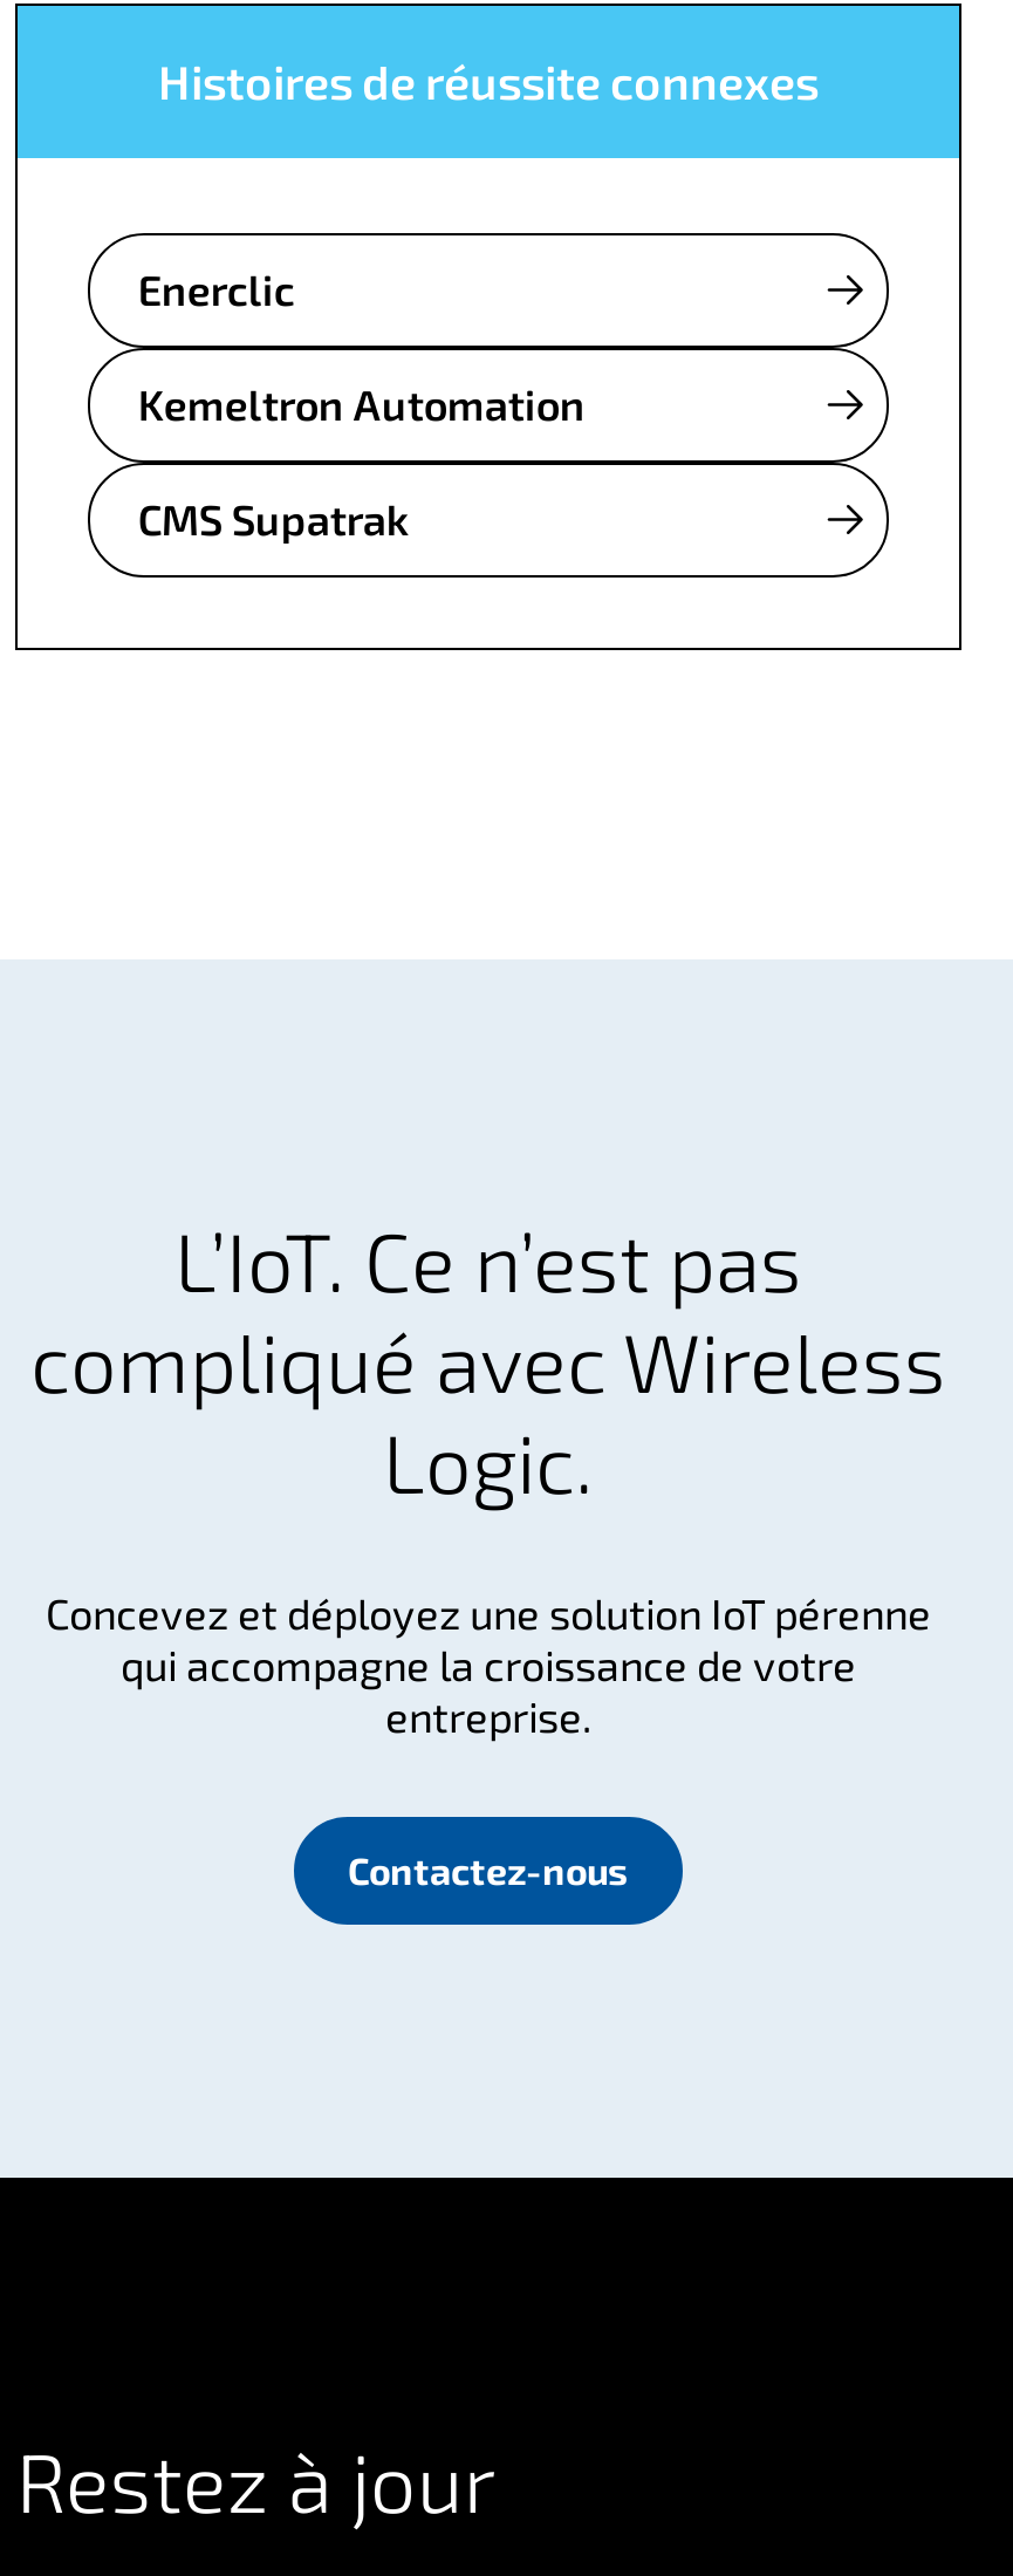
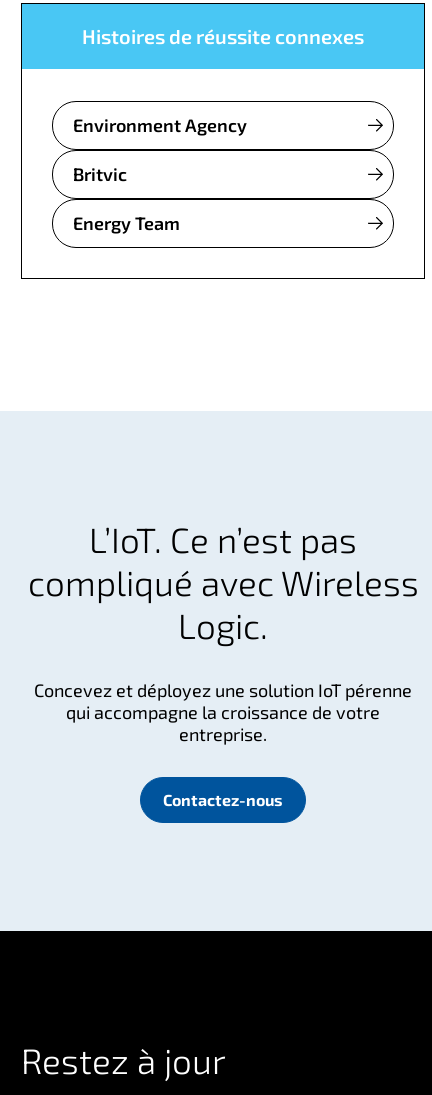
[138,263,295,314] Enerclic -> [73,114,247,136] Environment Agency
[138,378,585,429] Kemeltron Automation -> [73,163,127,185] Britvic
[138,492,410,544] CMS Supatrak -> [73,212,180,234] Energy Team

